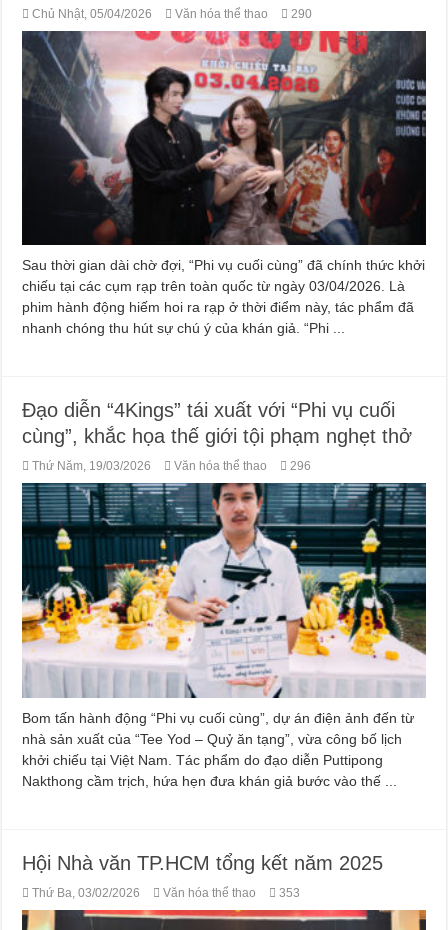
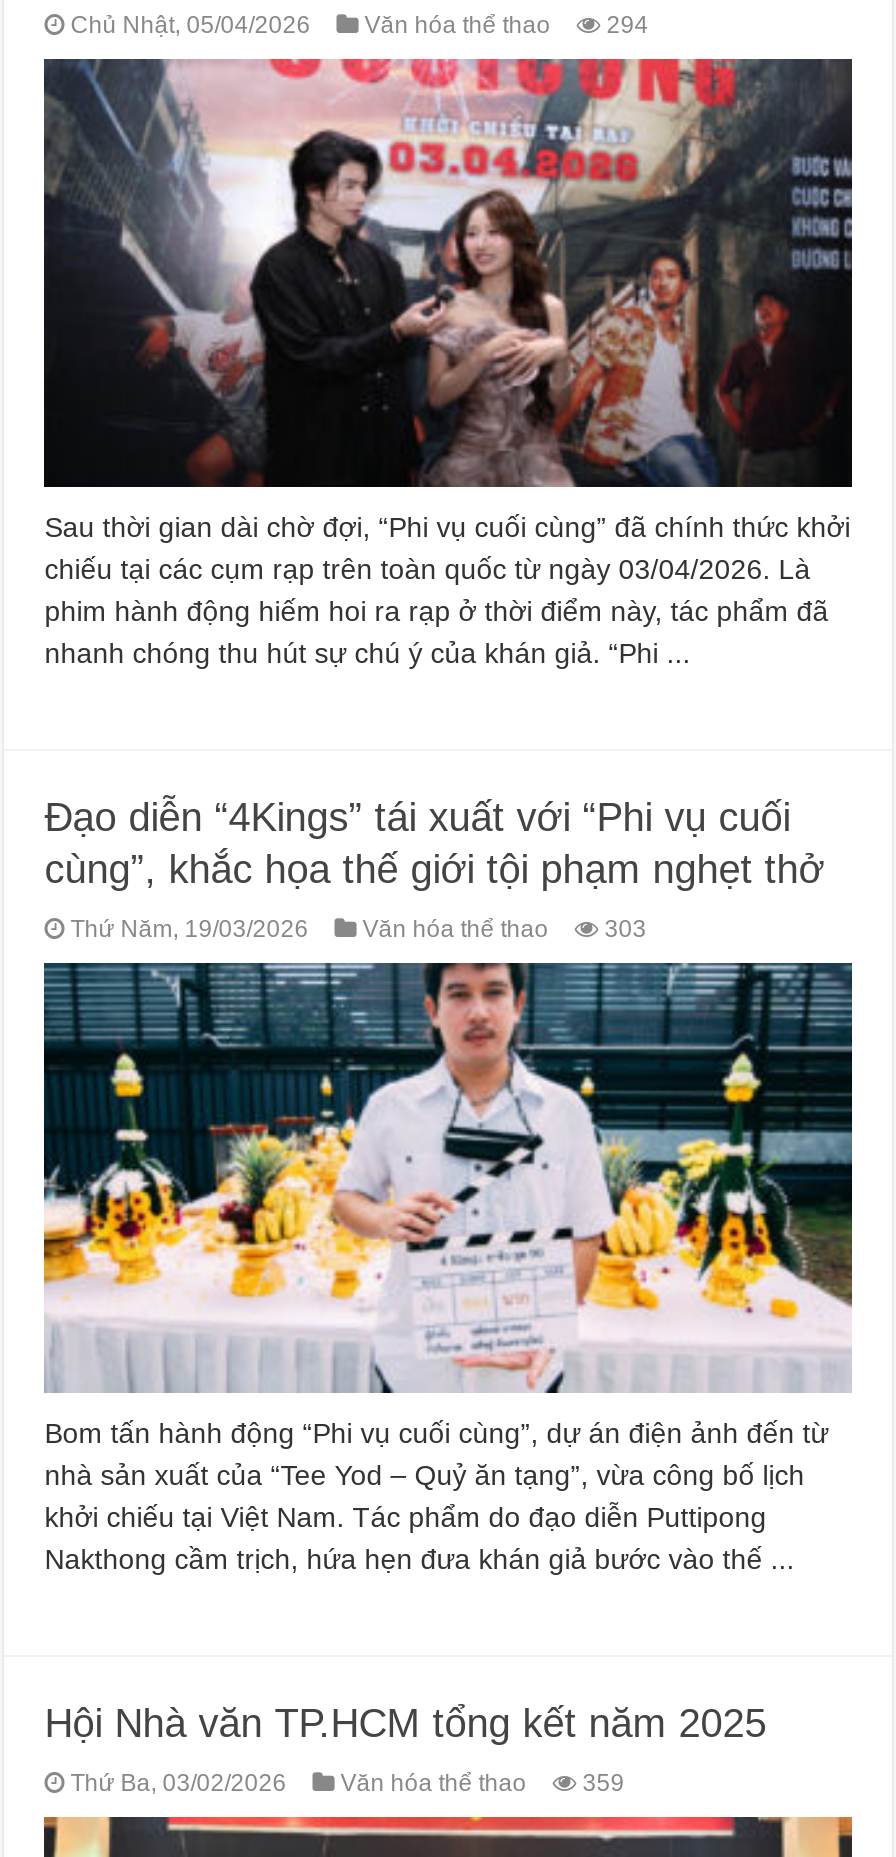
[32,6,312,20] Chủ Nhật, 05/04/2026 Văn hóa thể thao 290 -> [70,10,648,38] Chủ Nhật, 05/04/2026 Văn hóa thể thao 294
[32,459,311,473] Thứ Năm, 19/03/2026 Văn hóa thể thao 296 -> [70,916,646,944] Thứ Năm, 19/03/2026 Văn hóa thể thao 303
[32,886,300,900] Thứ Ba, 03/02/2026 Văn hóa thể thao 353 -> [70,1769,624,1797] Thứ Ba, 03/02/2026 Văn hóa thể thao 359

